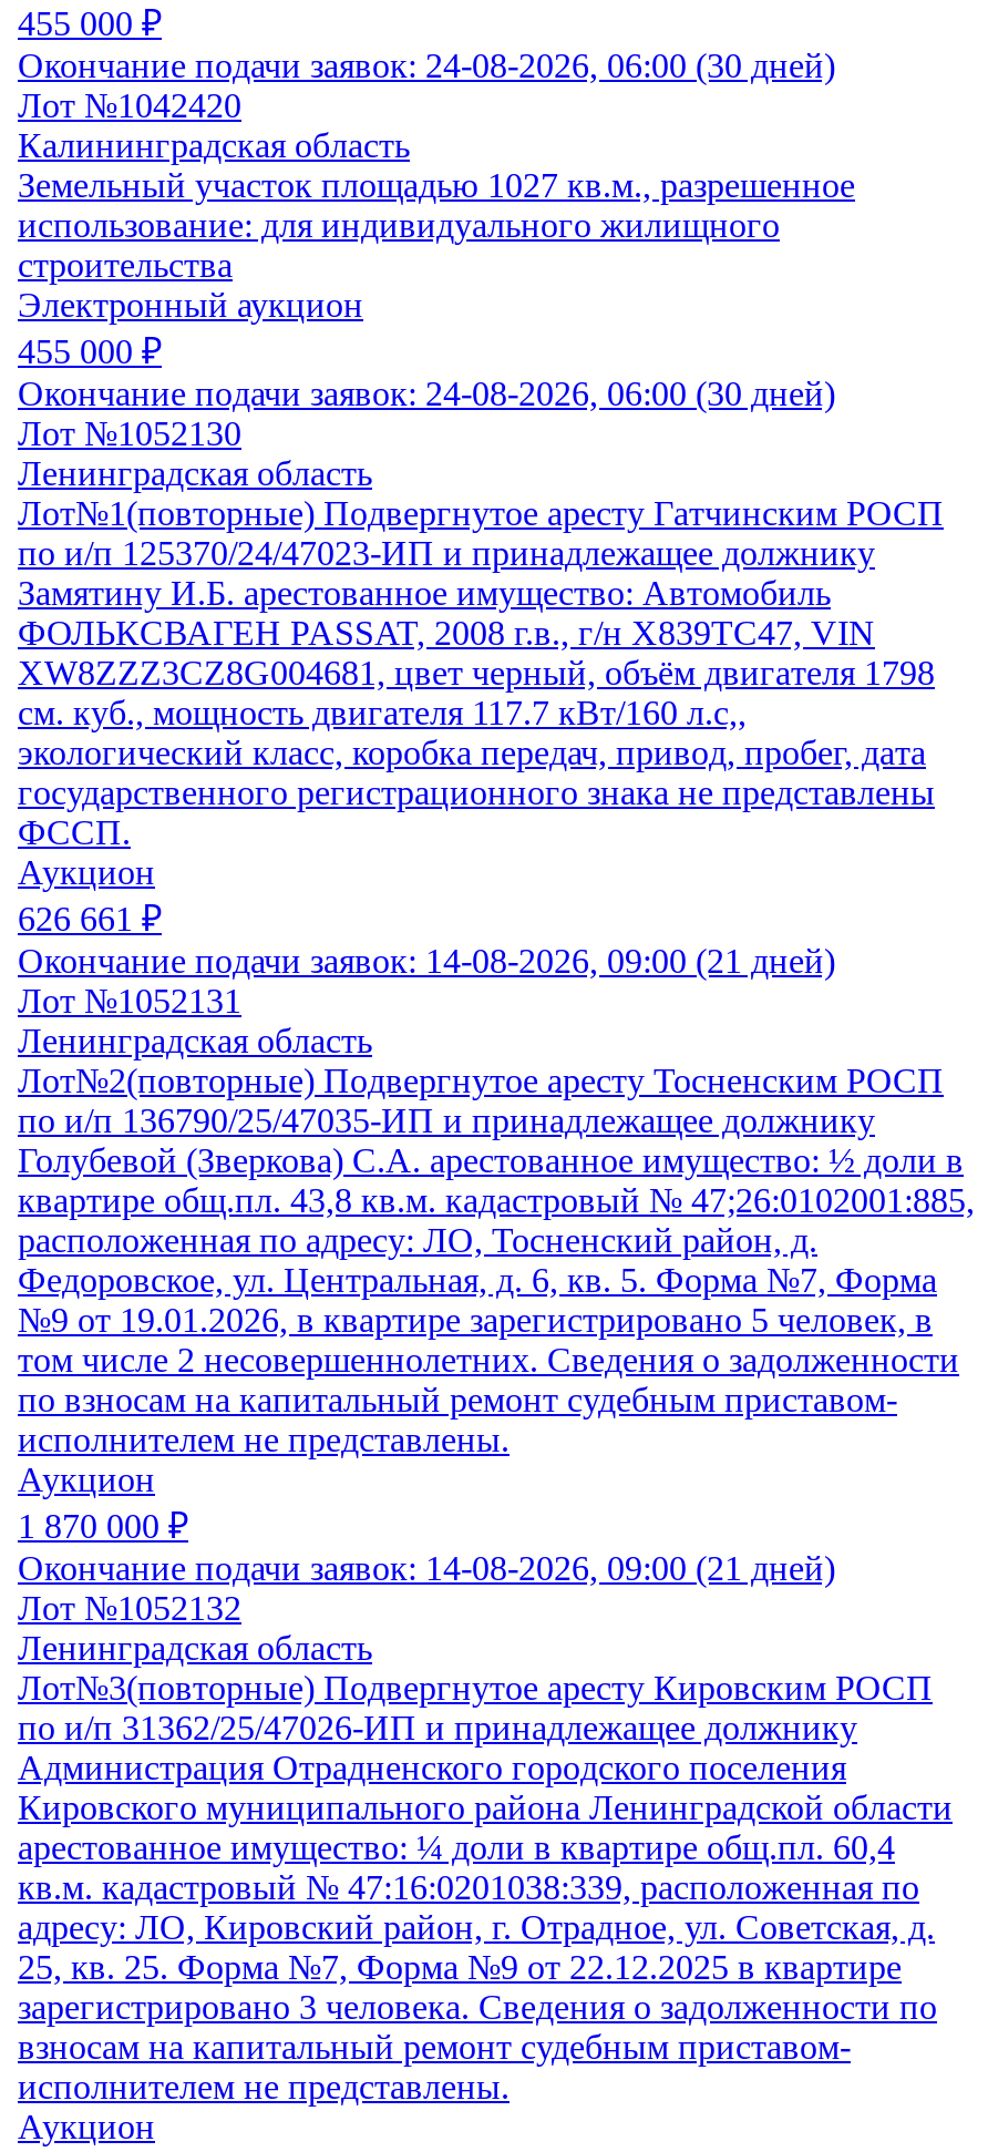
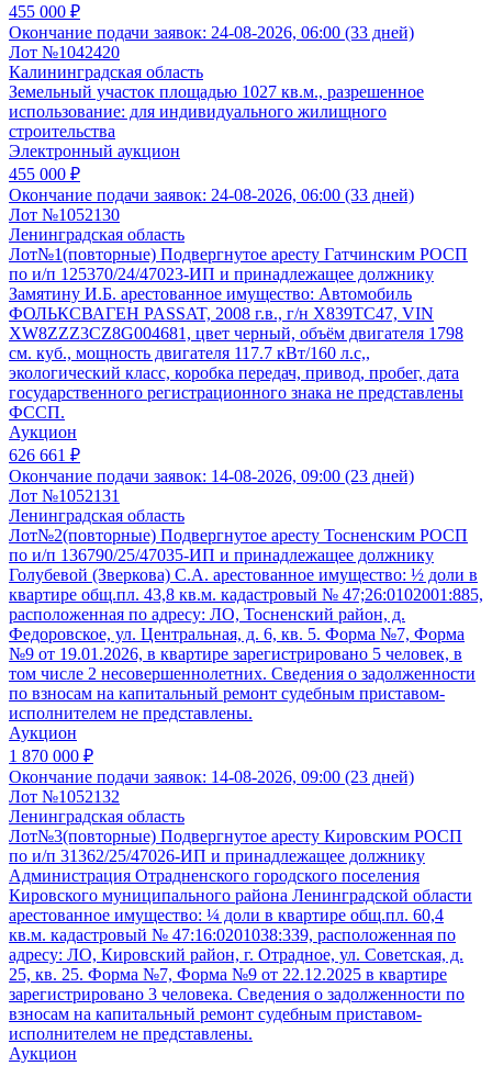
[18,47,835,84] Окончание подачи заявок: 24-08-2026, 06:00 (30 дней) -> [9,23,414,42] Окончание подачи заявок: 24-08-2026, 06:00 (33 дней)
[18,375,835,412] Окончание подачи заявок: 24-08-2026, 06:00 (30 дней) -> [9,186,414,204] Окончание подачи заявок: 24-08-2026, 06:00 (33 дней)
[18,942,835,980] Окончание подачи заявок: 14-08-2026, 09:00 (21 дней) -> [9,467,414,485] Окончание подачи заявок: 14-08-2026, 09:00 (23 дней)
[18,1549,835,1587] Окончание подачи заявок: 14-08-2026, 09:00 (21 дней) -> [9,767,414,786] Окончание подачи заявок: 14-08-2026, 09:00 (23 дней)

